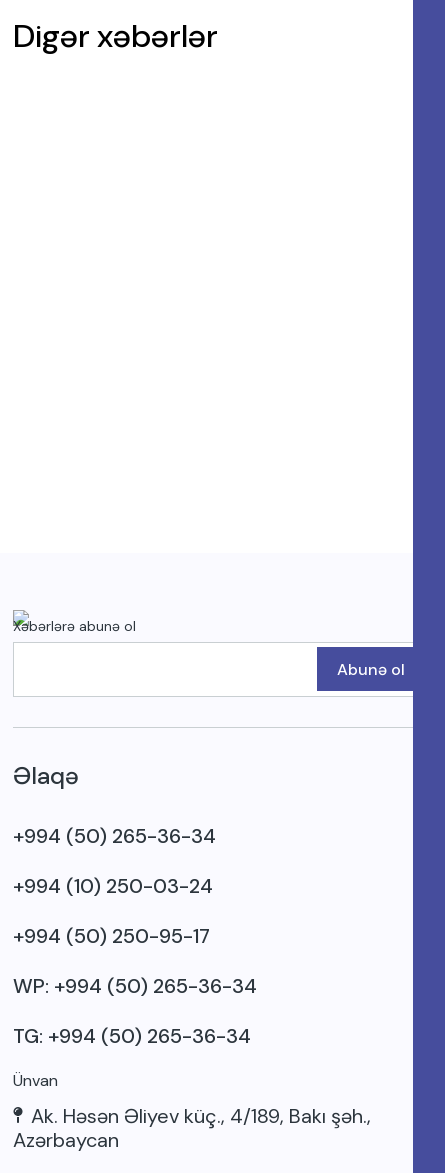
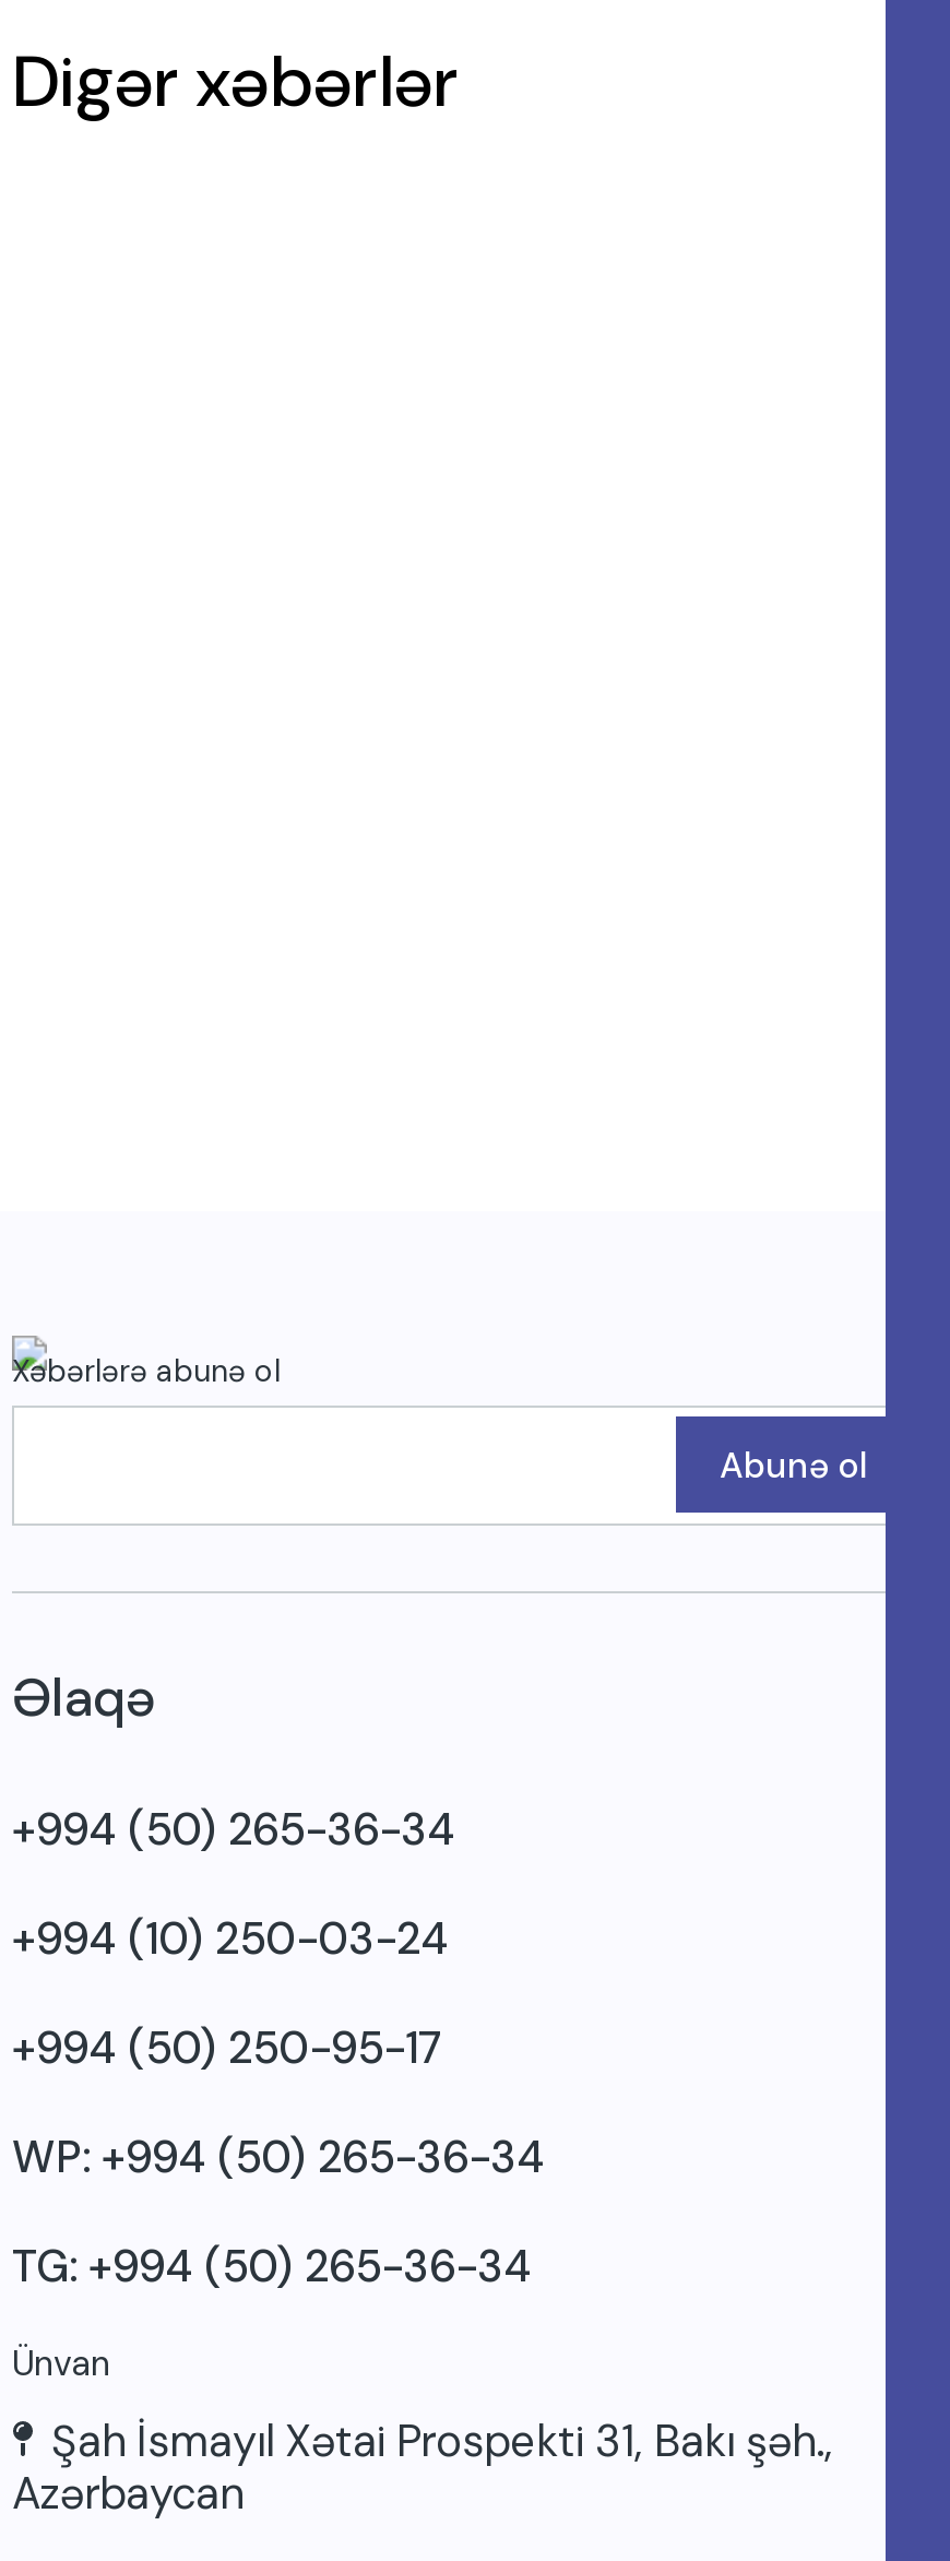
[31,1103,371,1129] Ak. Həsən Əliyev küç., 4/189, Bakı şəh., -> [51,2412,833,2469] Şah İsmayıl Xətai Prospekti 31, Bakı şəh.,

